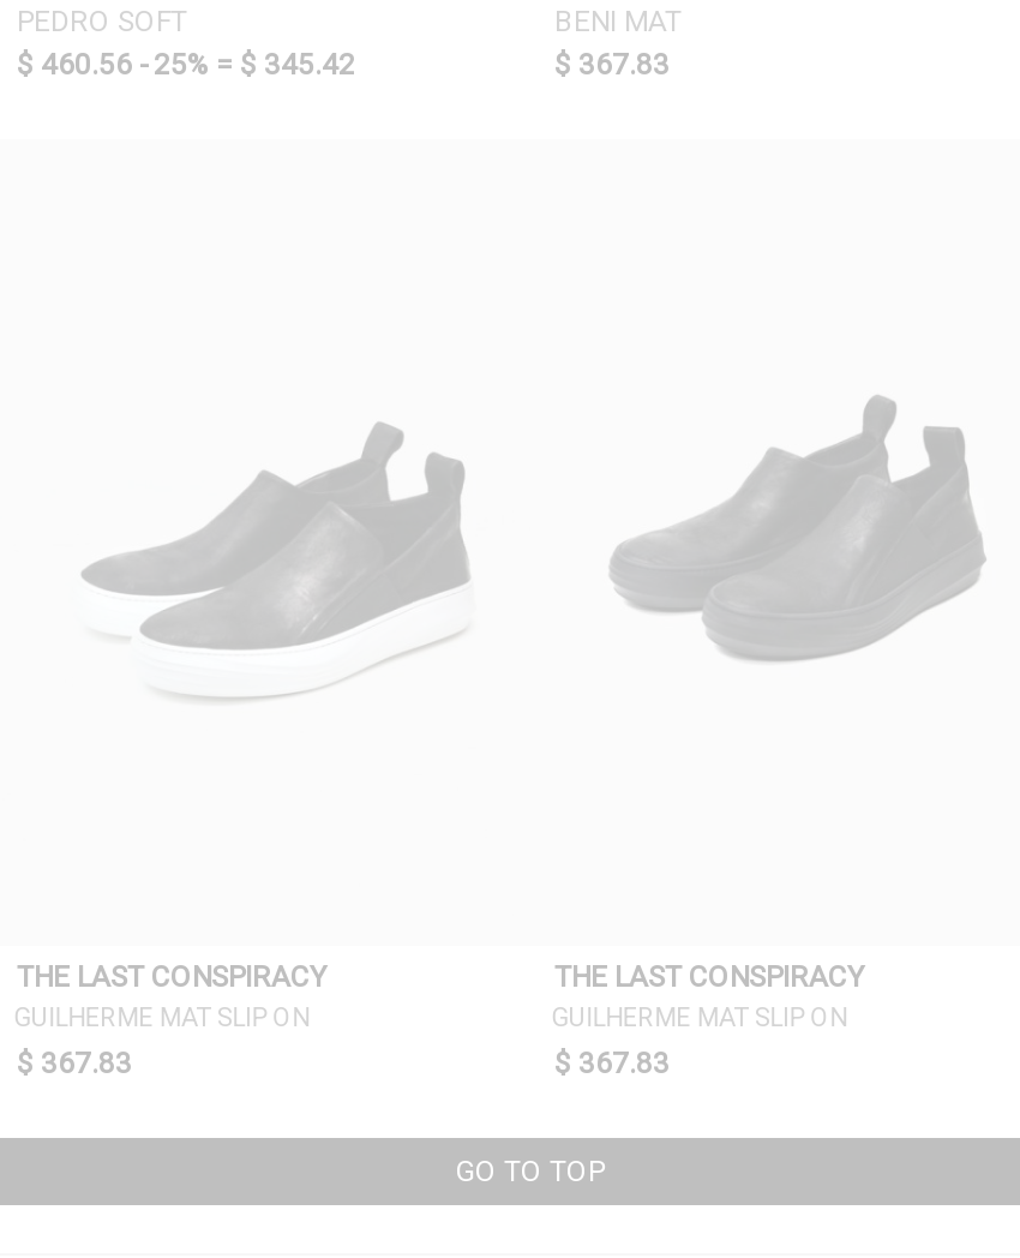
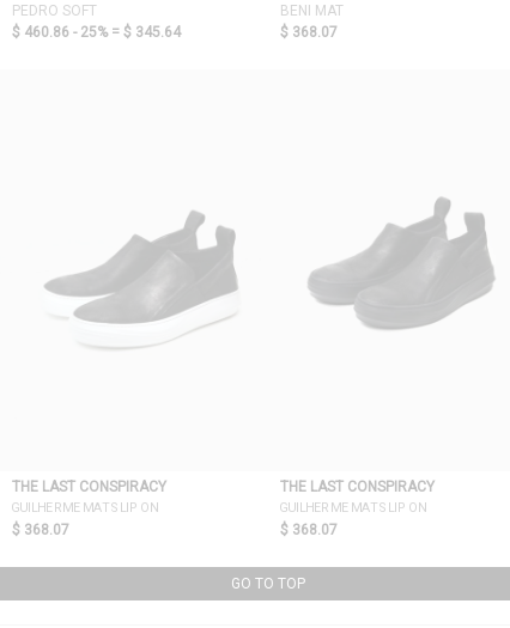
[17,48,355,82] $ 460.56 - 25% = $ 345.42 -> [12,24,181,41] $ 460.86 - 25% = $ 345.64
[554,48,670,82] $ 367.83 -> [280,24,338,41] $ 368.07
[17,1047,132,1080] $ 367.83 -> [12,522,69,538] $ 368.07
[554,1047,670,1080] $ 367.83 -> [280,522,338,538] $ 368.07

